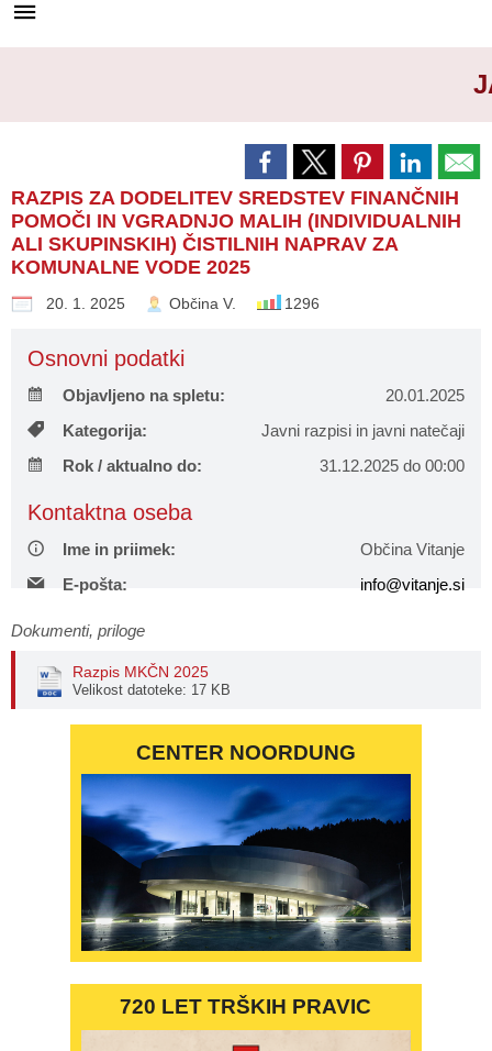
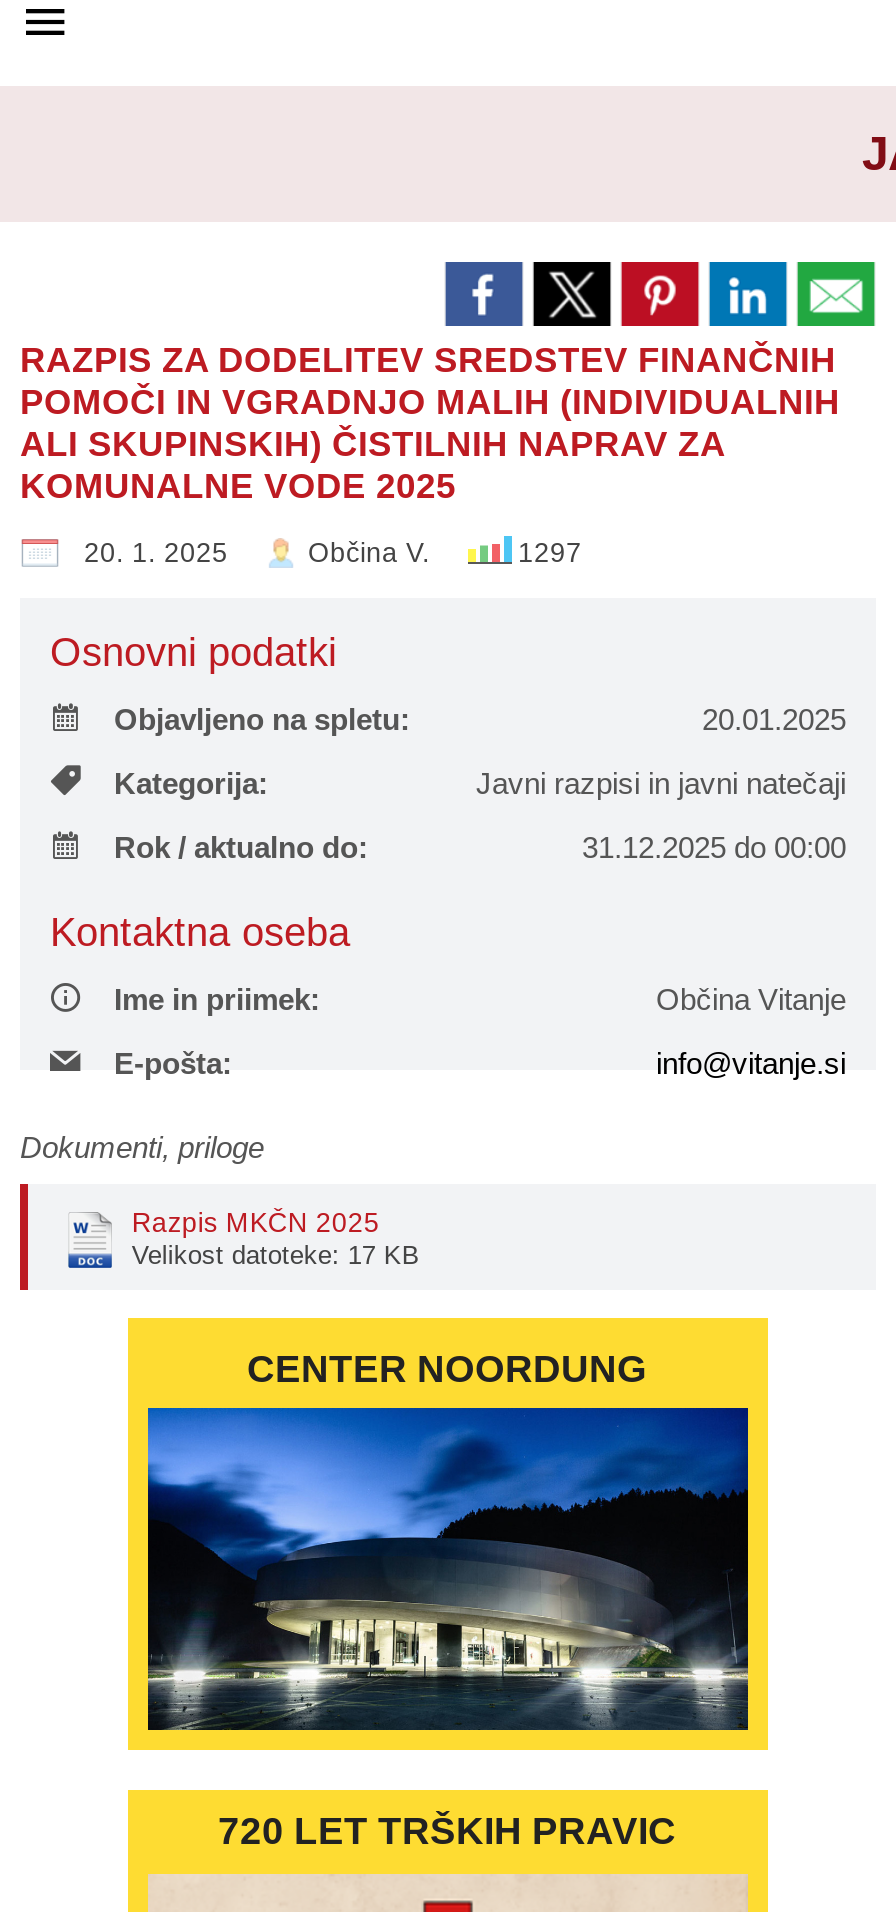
[284,296,320,312] 1296 -> [518,538,582,568] 1297

